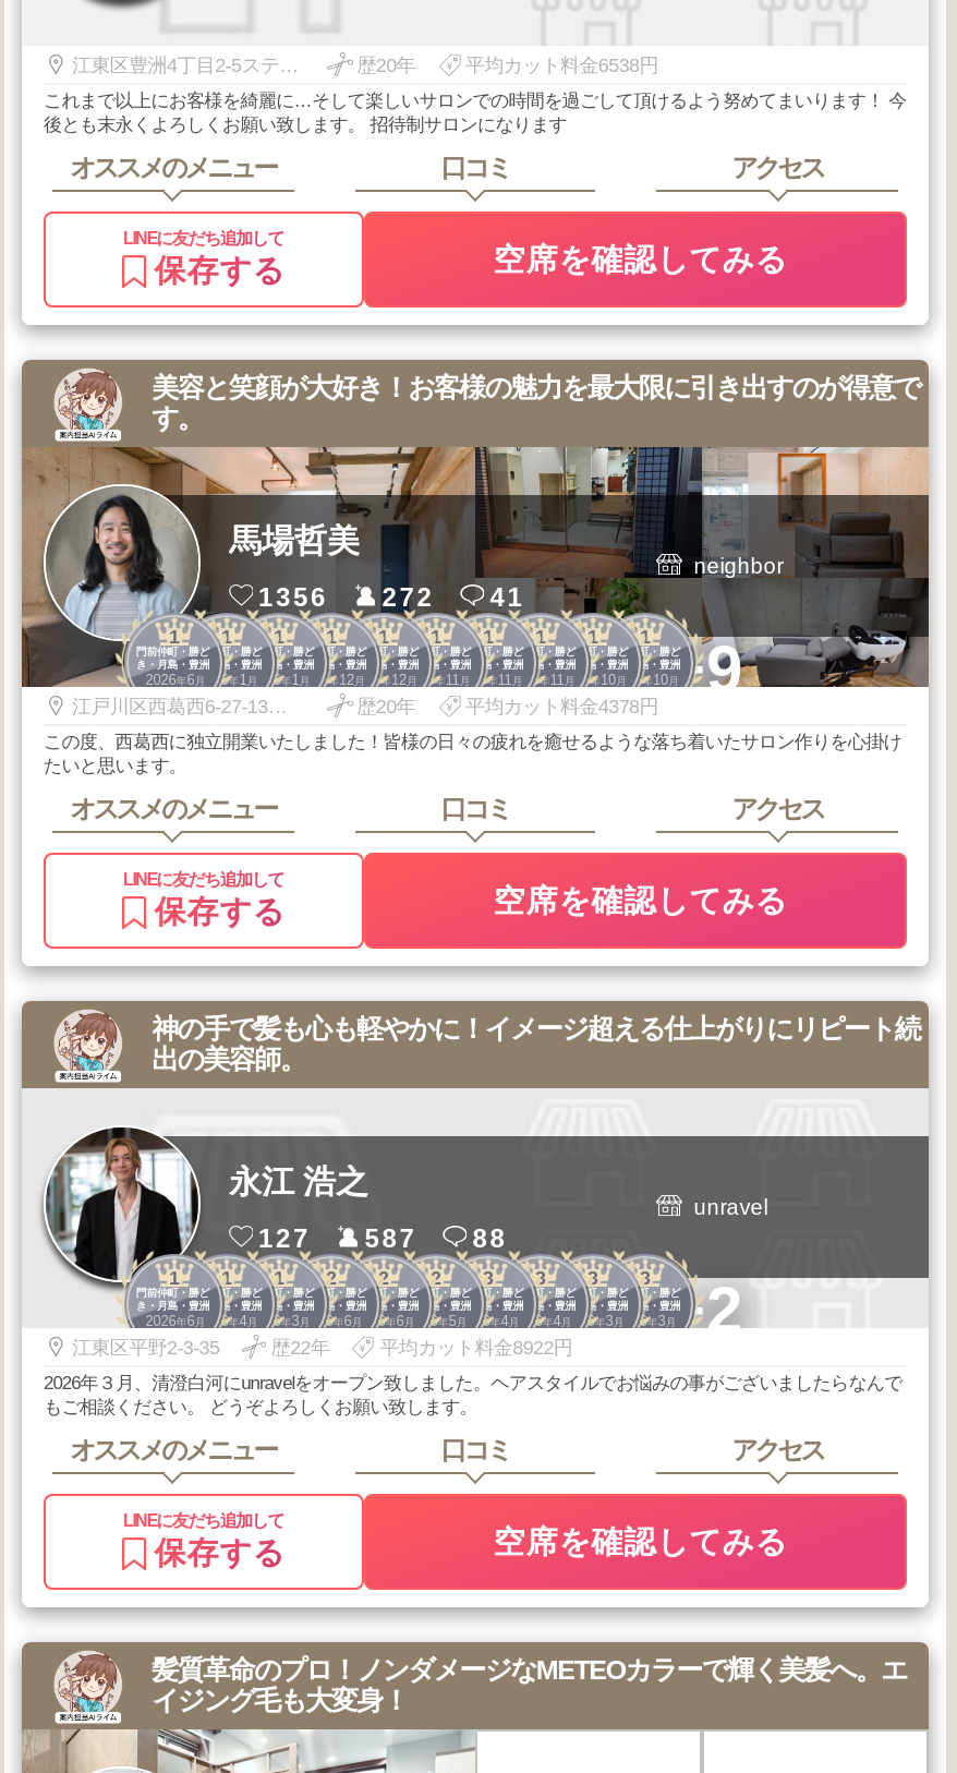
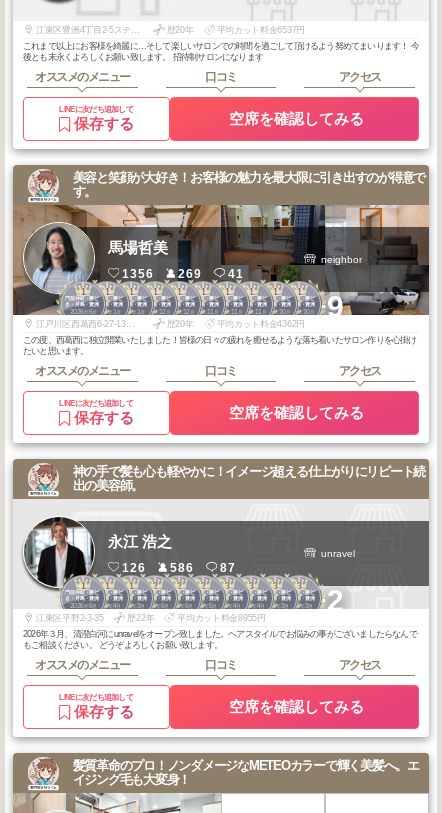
[465,54,658,75] 平均カット料金6538円 -> [216,25,305,35] 平均カット料金6537円
[258,582,525,612] 1356 272 41 -> [121,267,244,281] 1356 269 41
[465,695,658,717] 平均カット料金4378円 -> [216,319,305,329] 平均カット料金4362円
[258,1223,311,1254] 127 -> [121,561,145,575] 126
[364,1223,417,1254] 587 -> [170,561,194,575] 586
[472,1223,507,1254] 88 -> [220,561,236,575] 87
[380,1336,572,1358] 平均カット料金8922円 -> [177,613,266,623] 平均カット料金8955円

